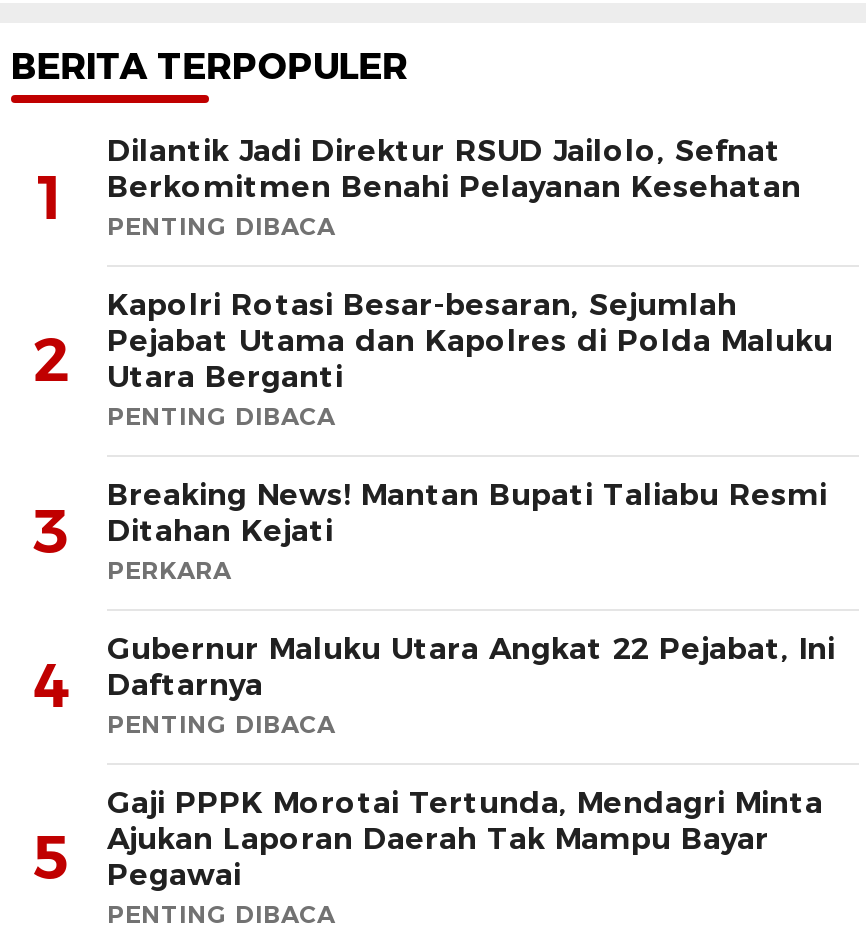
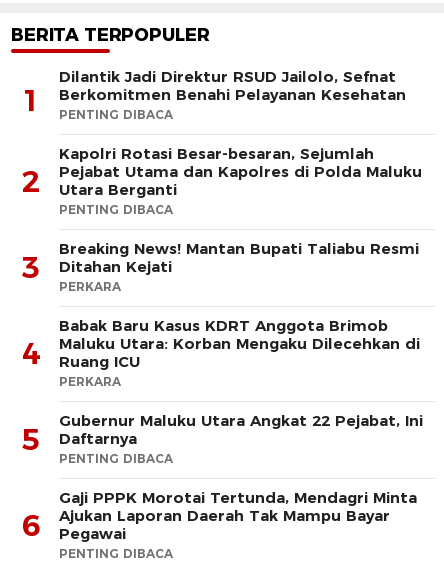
none -> [22,316,420,458] Babak Baru Kasus KDRT Anggota Brimob | Maluku Utara: Korban Mengaku Dilecehkan di | Ruang ICU | PERKARA | 5
[33,818,769,895] 5 Ajukan Laporan Daerah Tak Mampu Bayar Pegawai -> [22,506,390,544] 6 Ajukan Laporan Daerah Tak Mampu Bayar Pegawai

